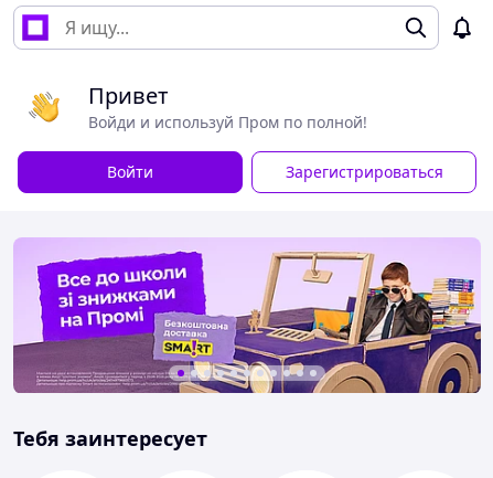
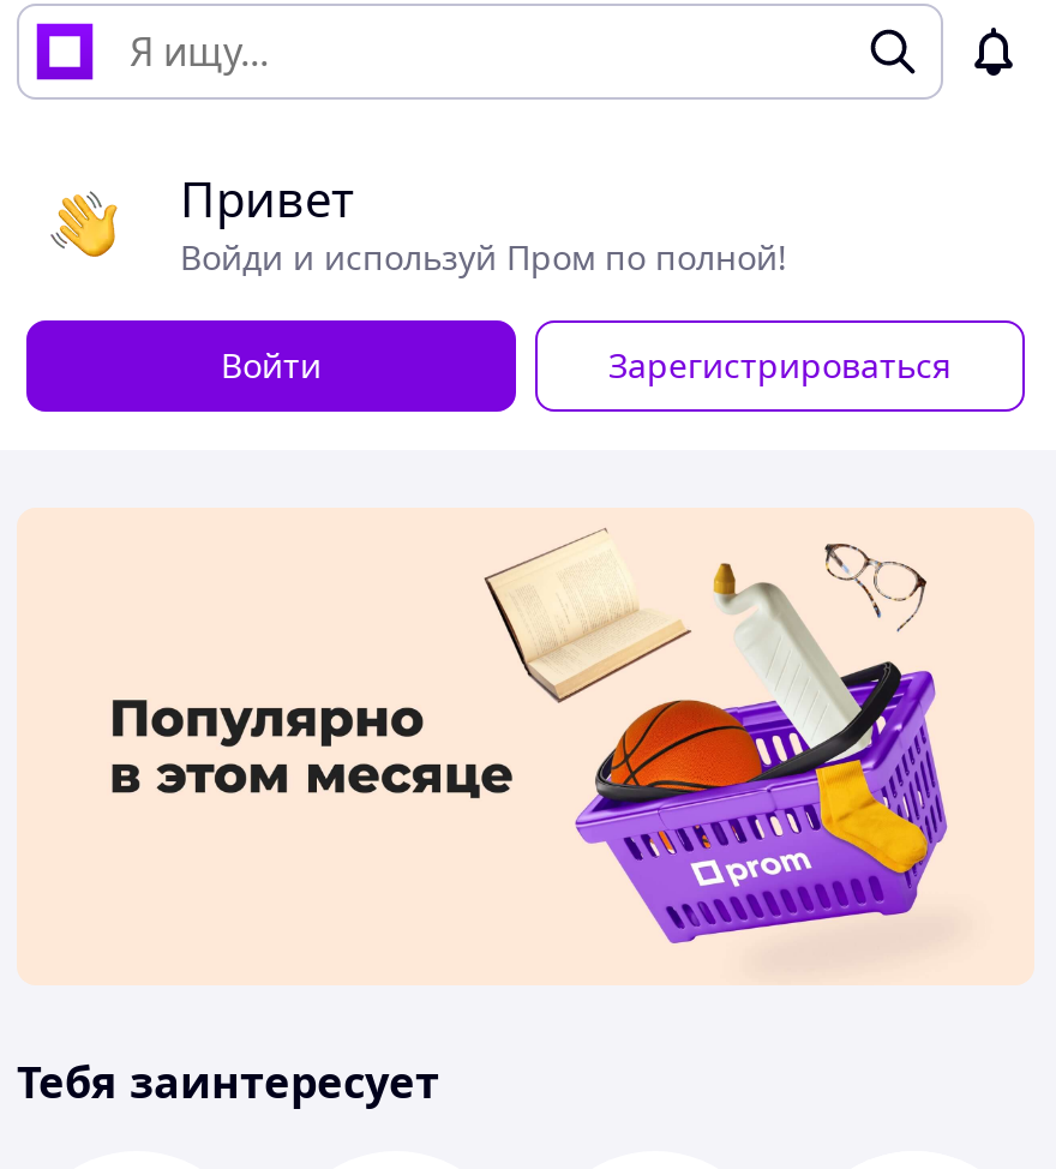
[12,237,482,394] [image] -> [19,510,1032,985] [image]

